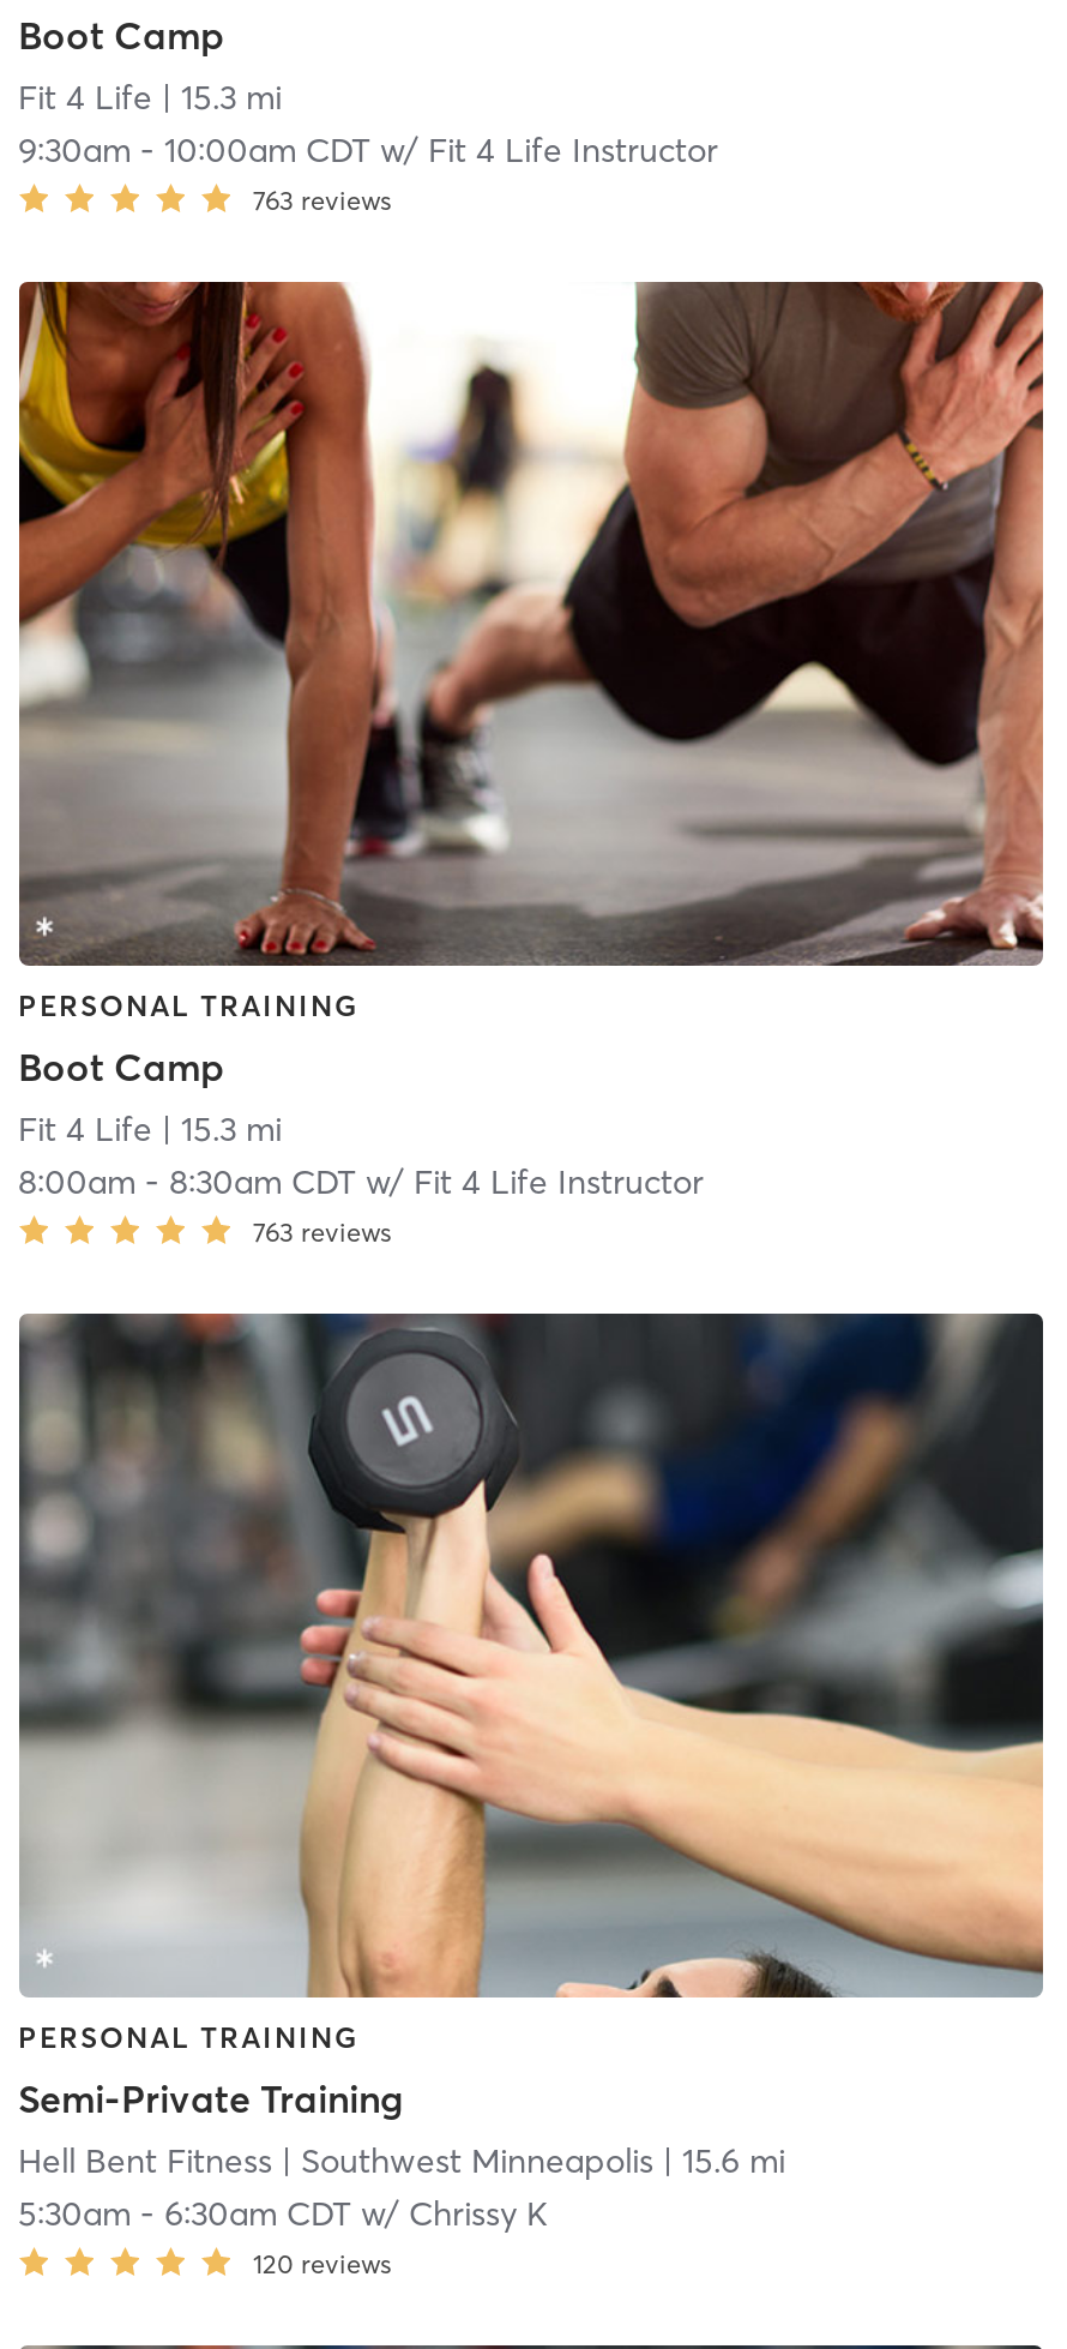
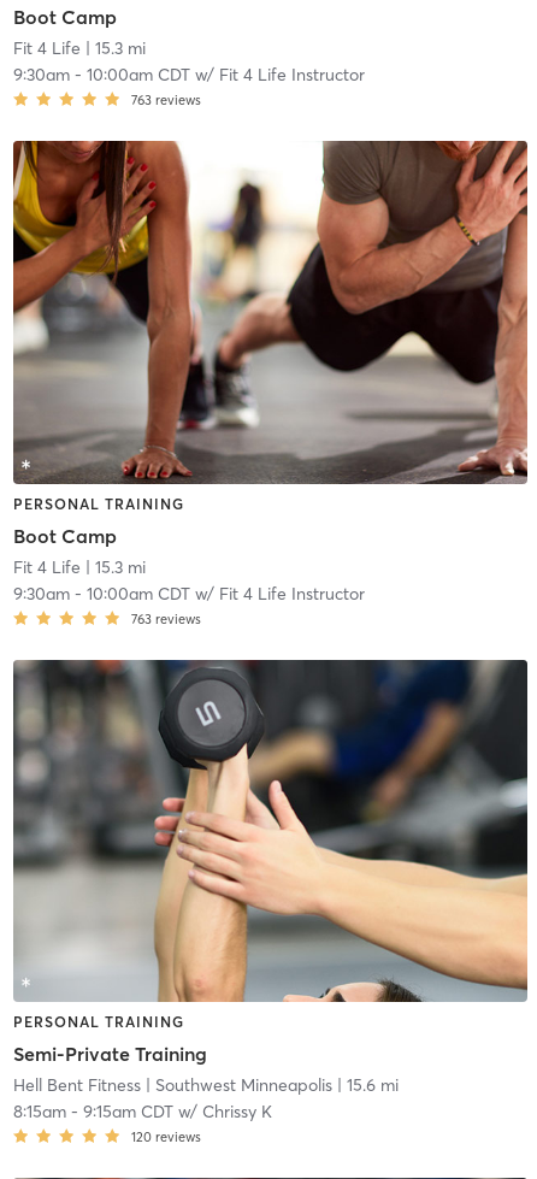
[18,1160,704,1204] 8:00am - 8:30am CDT w/ Fit 4 Life Instructor -> [13,582,364,604] 9:30am - 10:00am CDT w/ Fit 4 Life Instructor
[18,2193,548,2236] 5:30am - 6:30am CDT w/ Chrissy K -> [13,1100,272,1122] 8:15am - 9:15am CDT w/ Chrissy K

